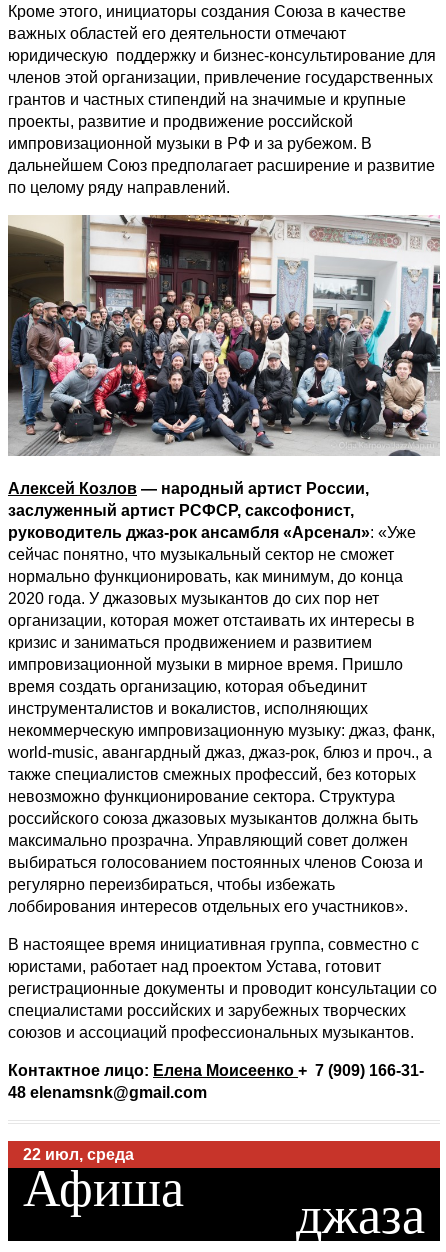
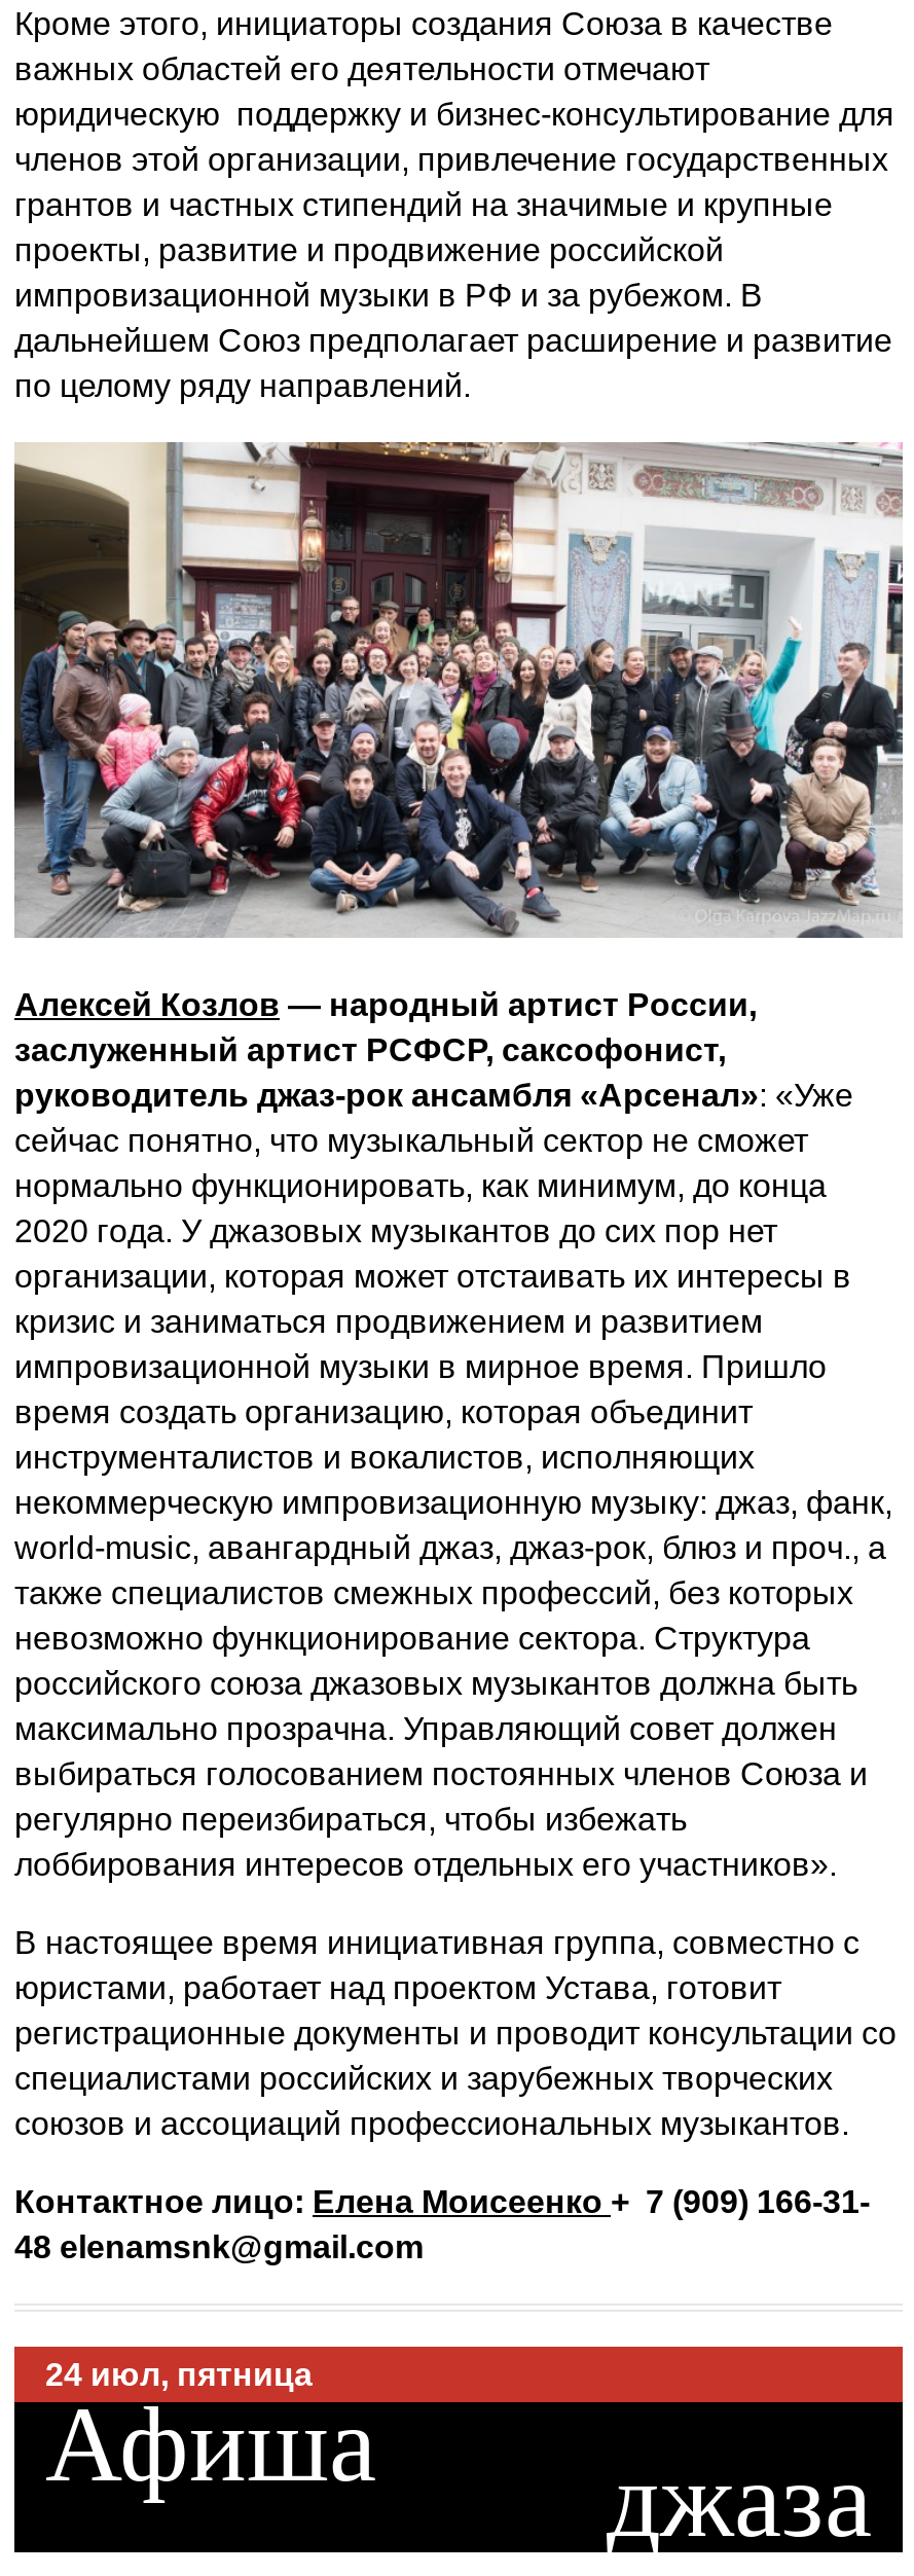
[23,1146,134,1163] 22 июл, среда -> [45,2357,313,2392] 24 июл, пятница

